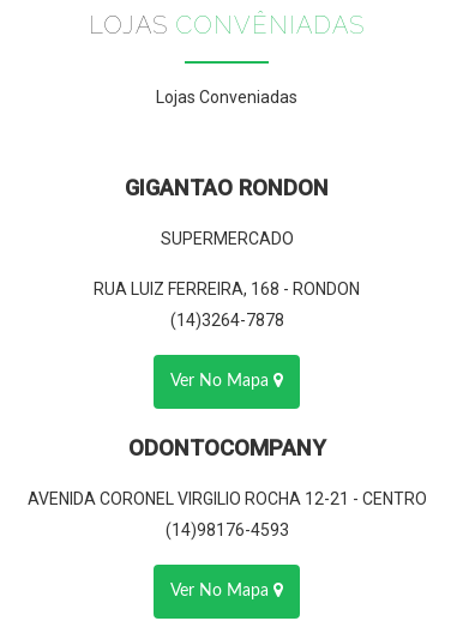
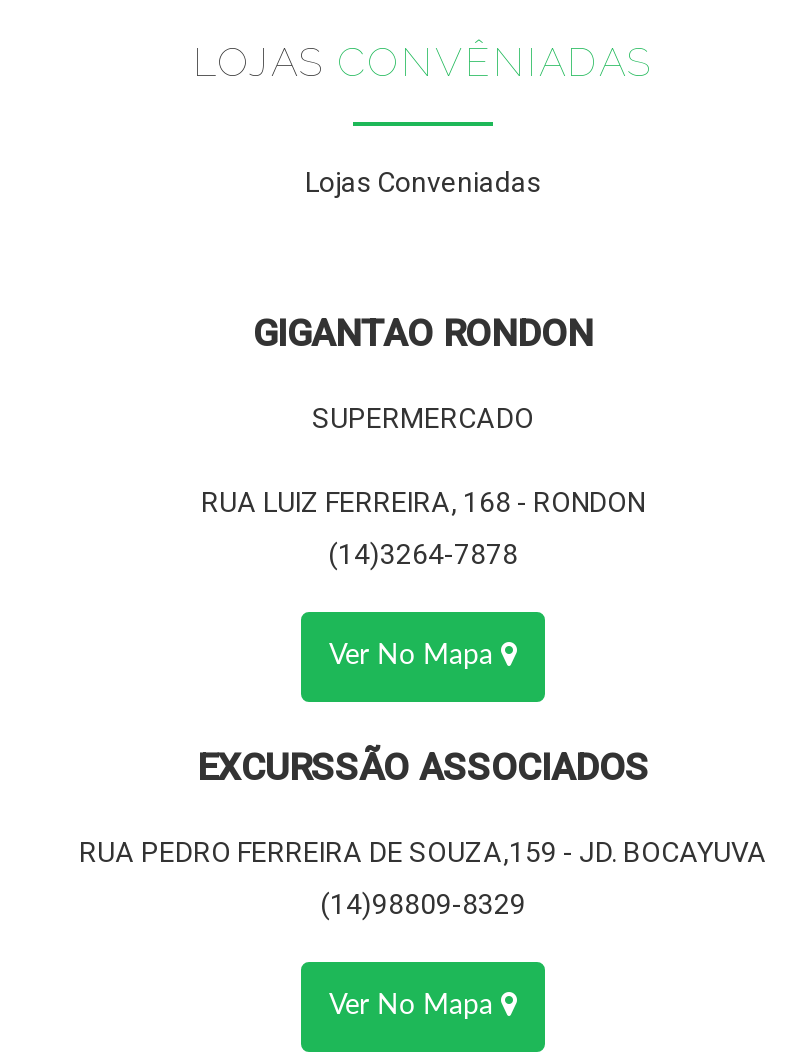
[128,435,326,461] ODONTOCOMPANY -> [197,746,649,790] EXCURSSÃO ASSOCIADOS
[27,489,426,508] AVENIDA CORONEL VIRGILIO ROCHA 12-21 - CENTRO -> [79,836,767,868] RUA PEDRO FERREIRA DE SOUZA,159 - JD. BOCAYUVA
[165,520,288,539] (14)98176-4593 -> [320,888,526,920] (14)98809-8329

